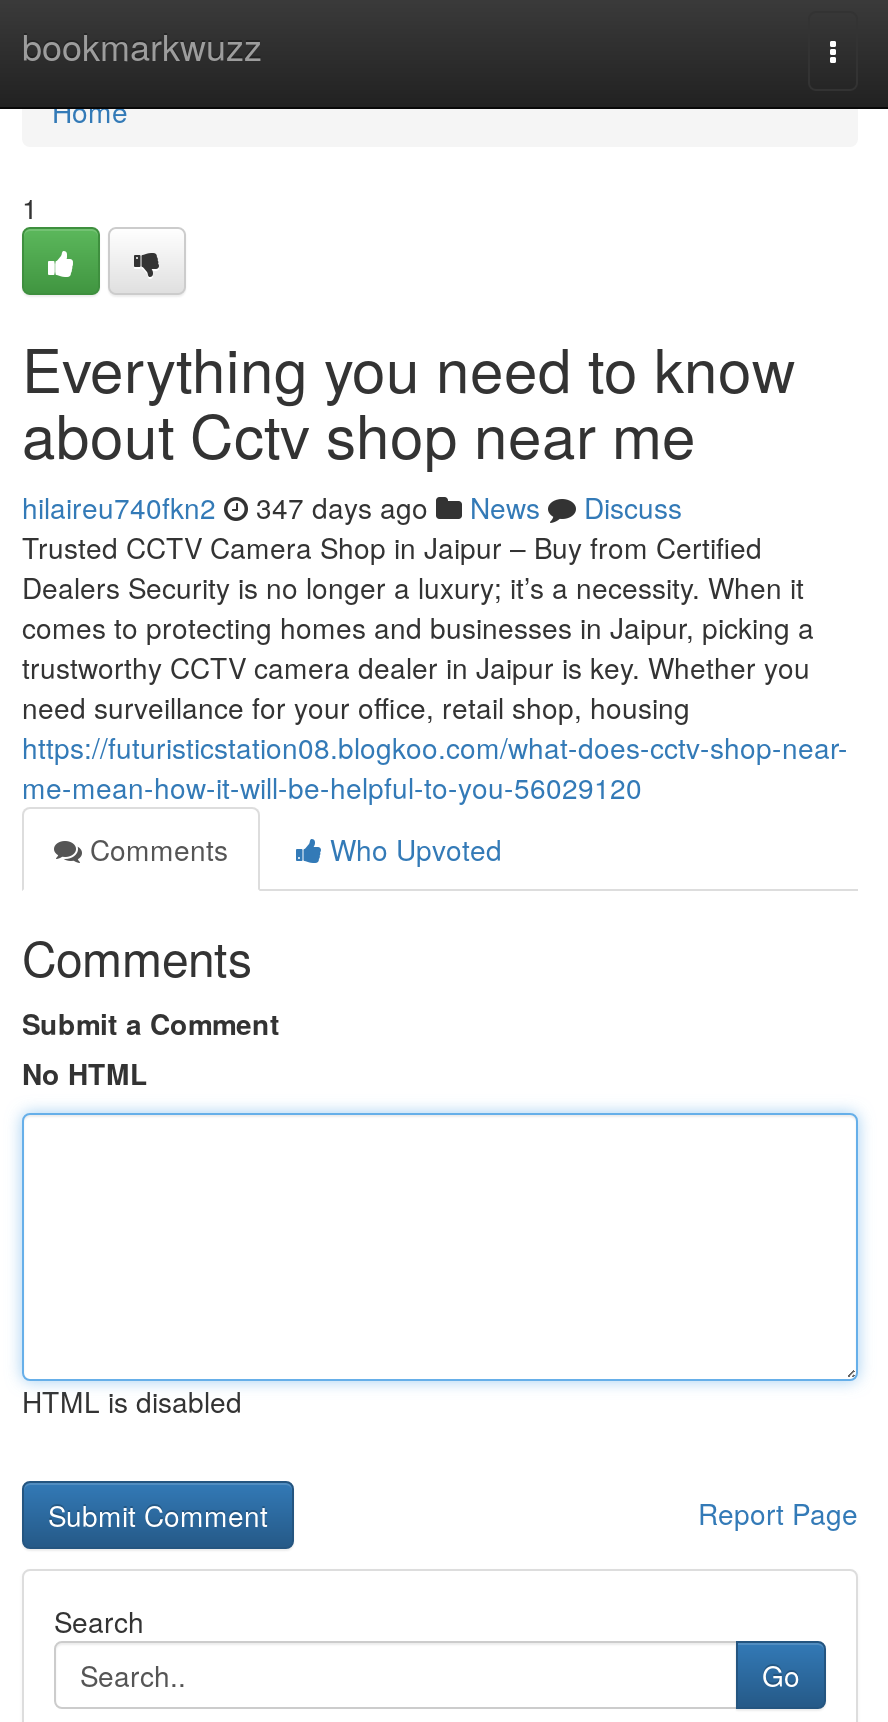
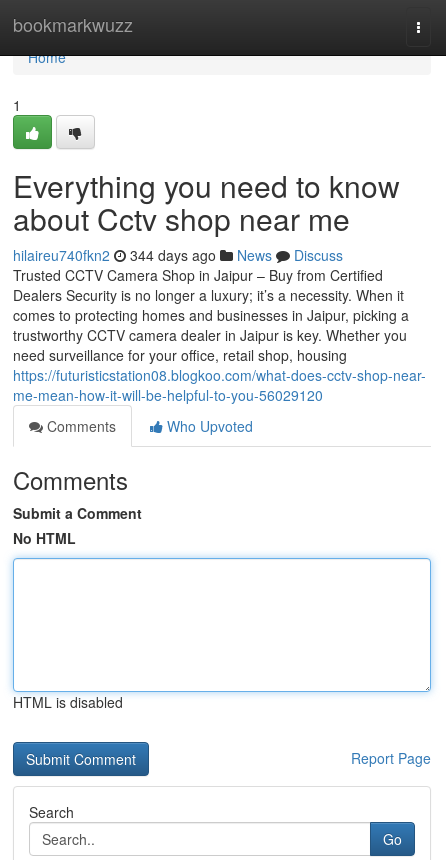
[22,487,682,527] hilaireu740fkn2 347 days ago News Discuss -> [13,245,343,265] hilaireu740fkn2 344 days ago News Discuss

